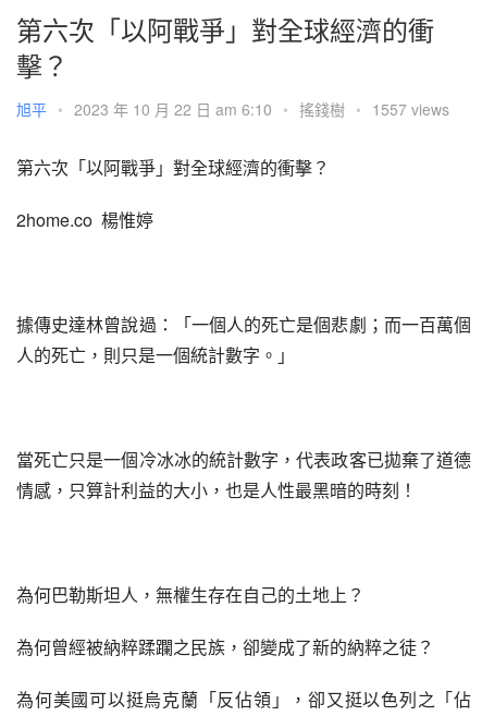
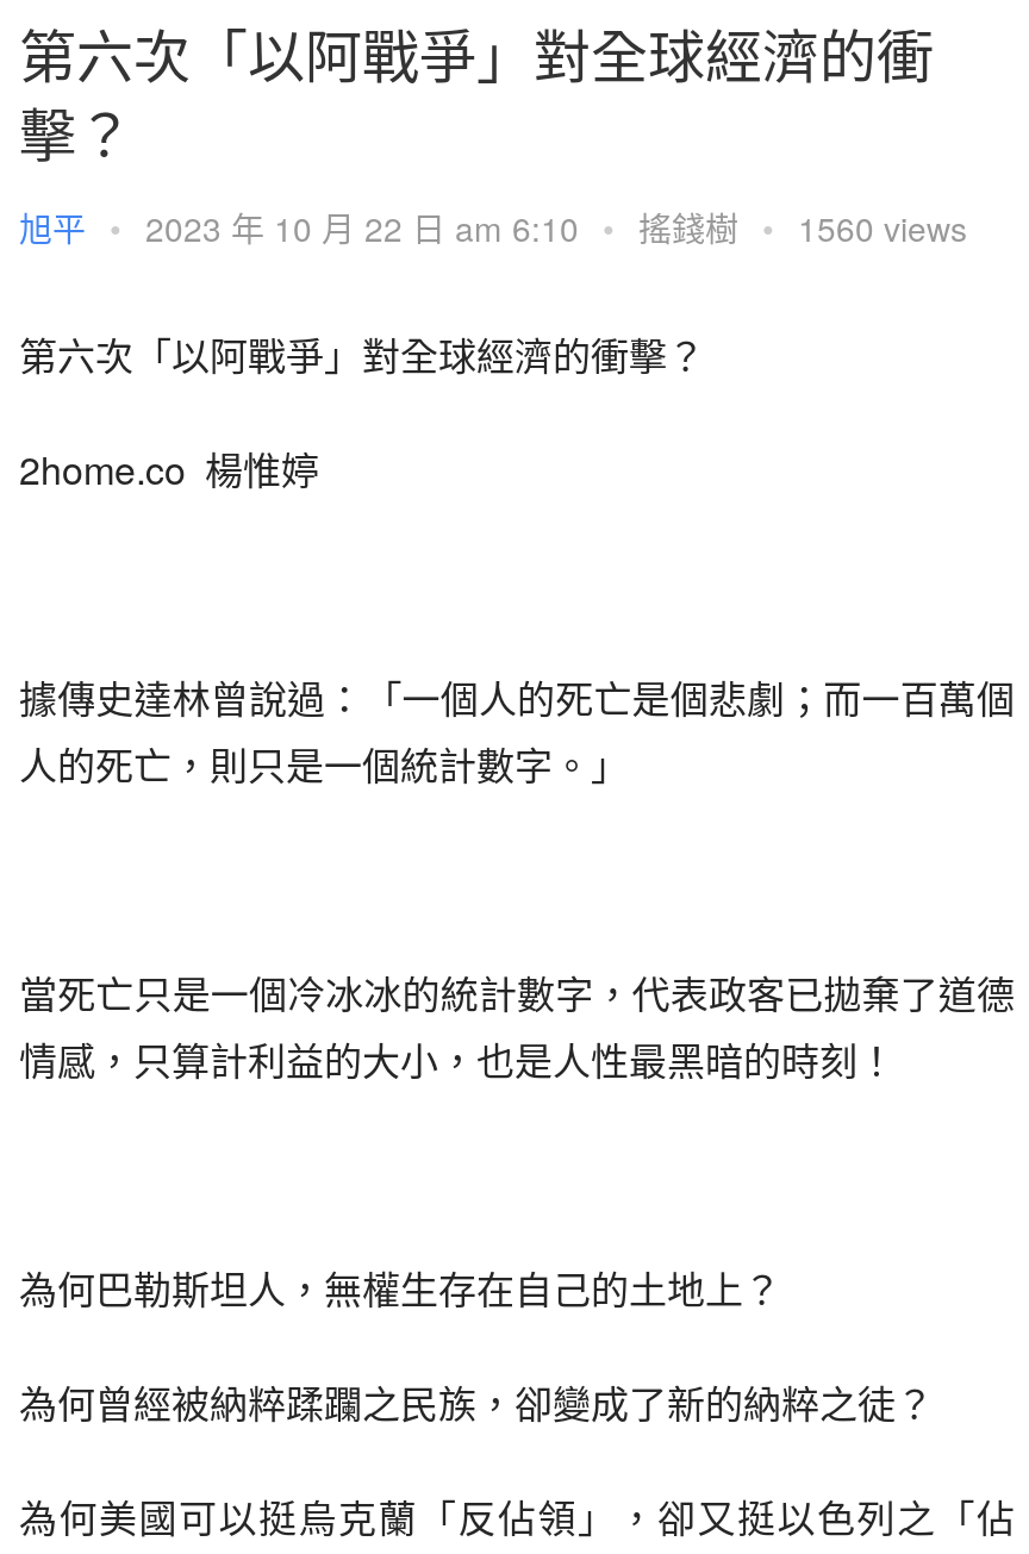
[16,98,449,120] 旭平 • 2023 年 10 月 22 日 am 6:10 • 搖錢樹 • 1557 views -> [19,204,967,251] 旭平 • 2023 年 10 月 22 日 am 6:10 • 搖錢樹 • 1560 views

